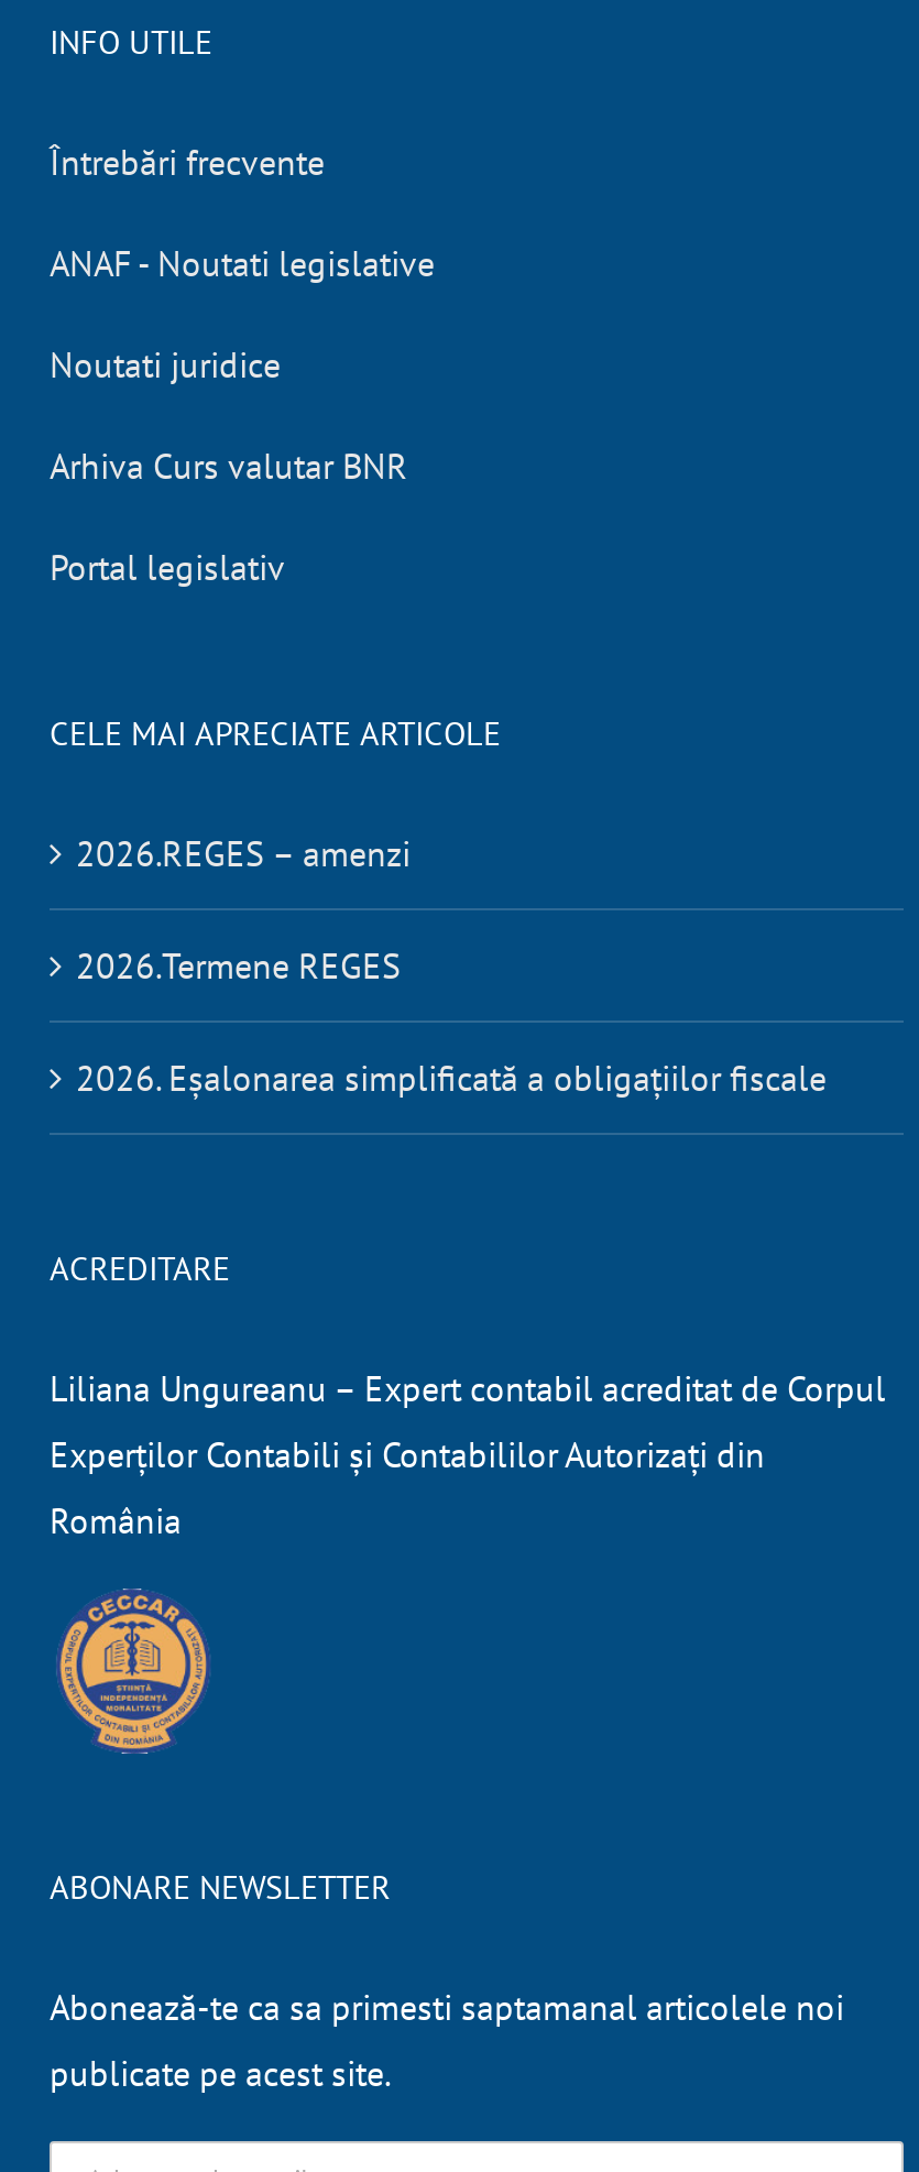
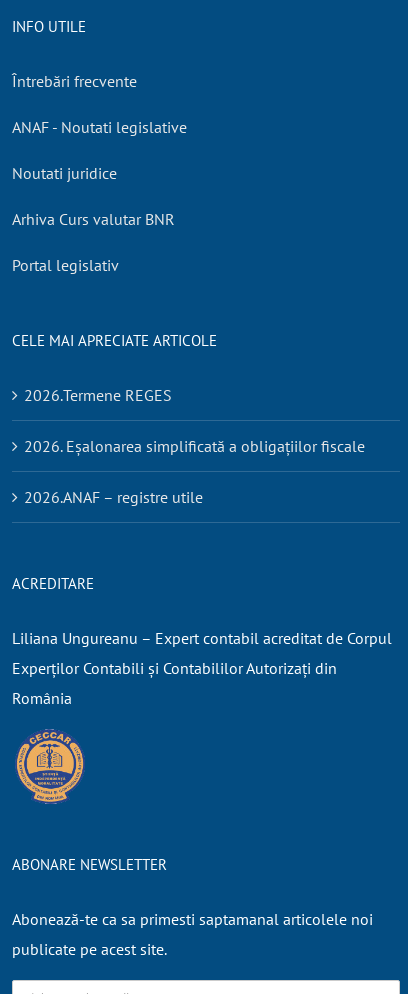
[76,832,411,876] 2026.REGES – amenzi -> none
moved [76,944,827,1100] -> [24,385,365,456]: 2026.Termene REGES | 2026. Eșalonarea simplificată a obligațiilor fiscale
none -> [24,487,203,507] 2026.ANAF – registre utile

